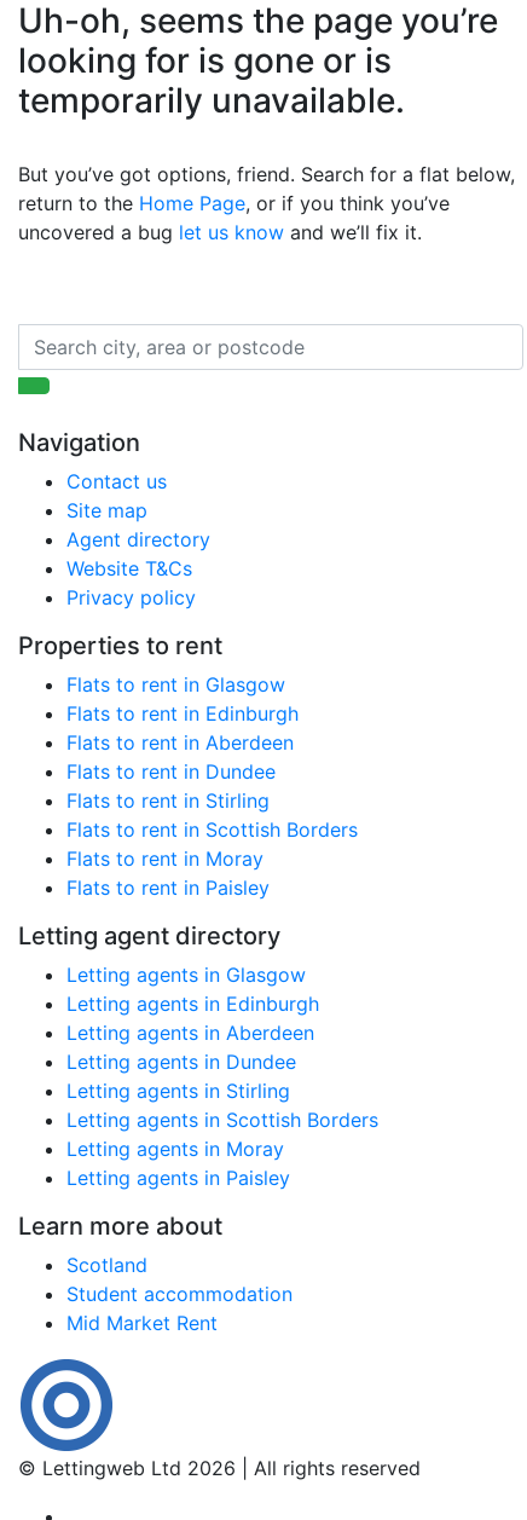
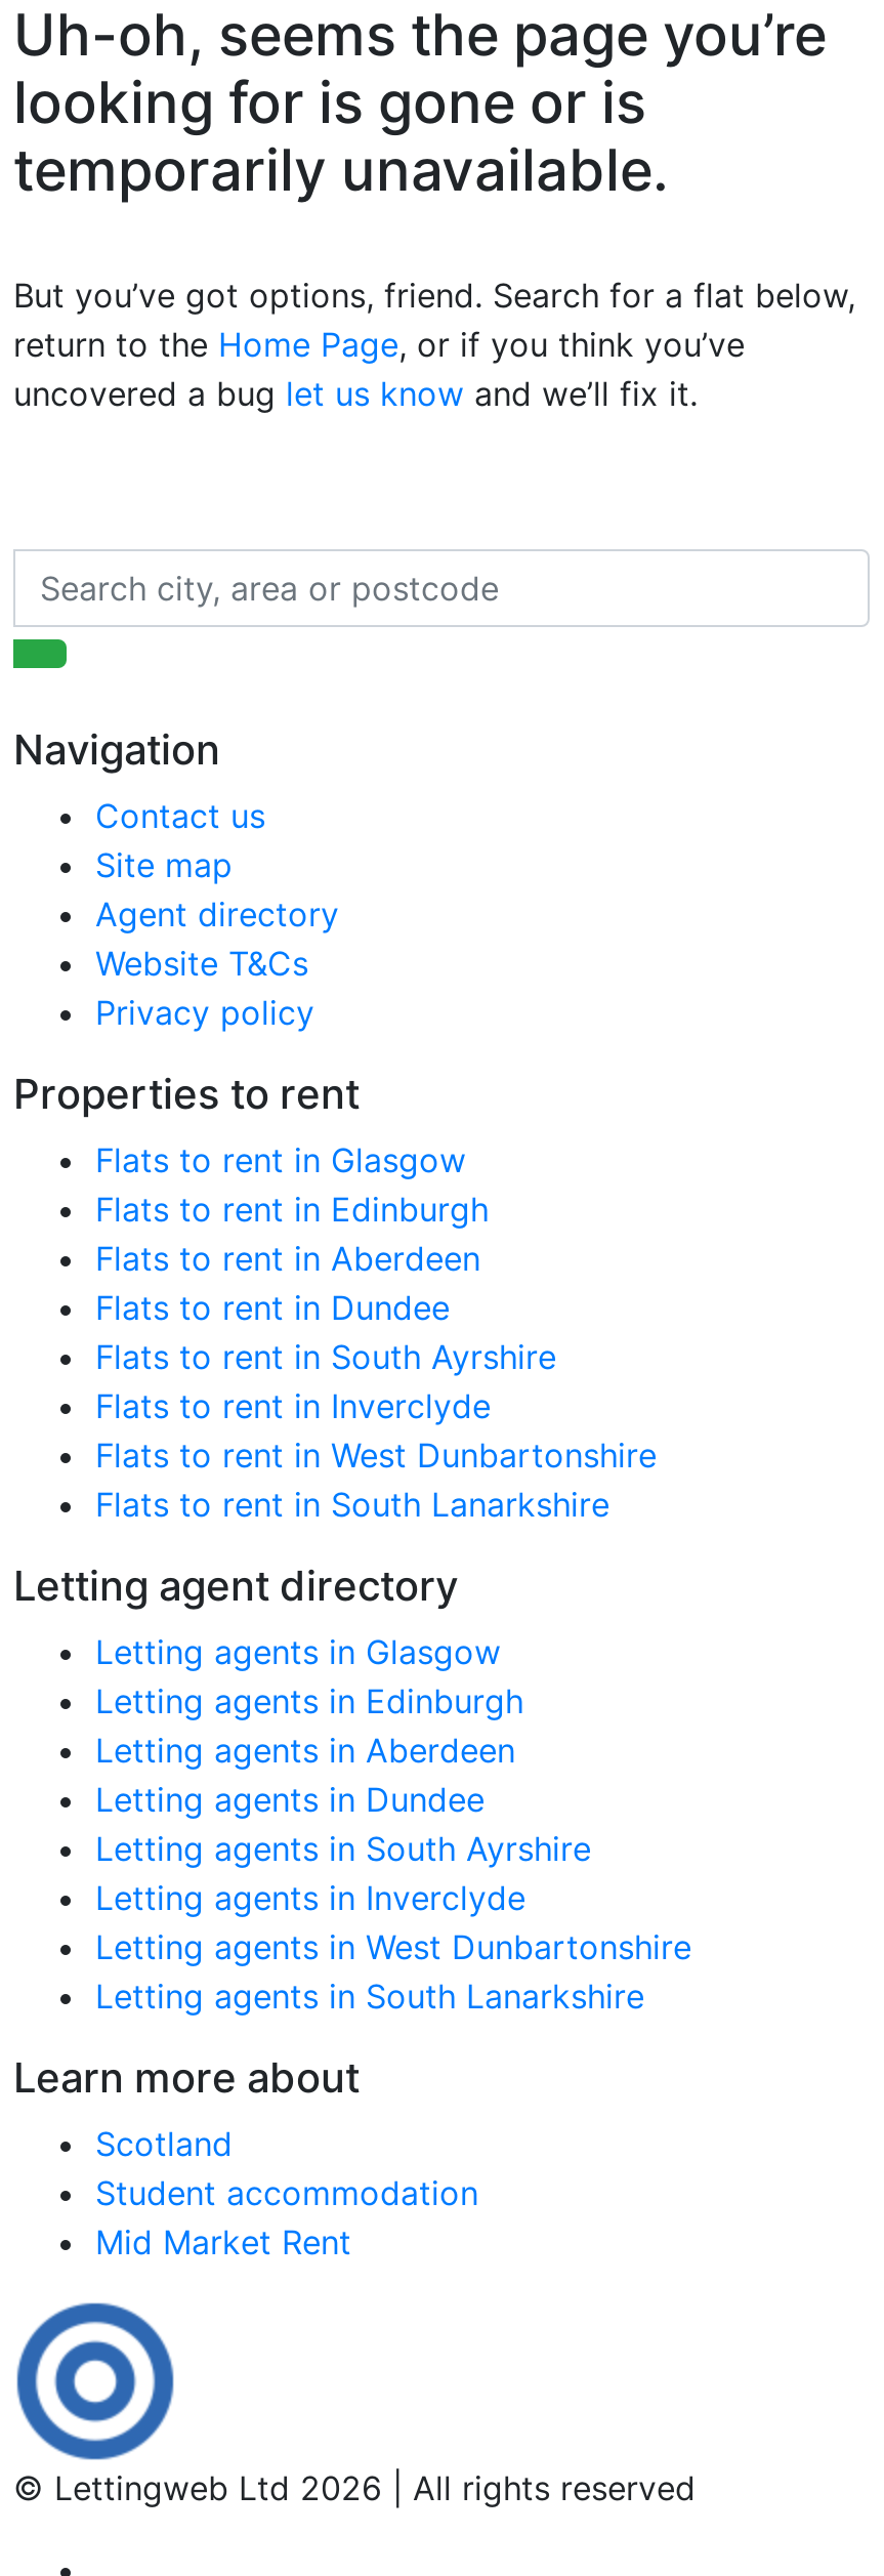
[66,788,358,900] Flats to rent in Stirling | Flats to rent in Scottish Borders | Flats to rent in Moray | Flats to rent in Paisley -> [95,1336,657,1525] Flats to rent in South Ayrshire | Flats to rent in Inverclyde | Flats to rent in West Dunbartonshire | Flats to rent in South Lanarkshire
[66,1079,378,1190] Letting agents in Stirling | Letting agents in Scottish Borders | Letting agents in Moray | Letting agents in Paisley -> [95,1828,691,2017] Letting agents in South Ayrshire | Letting agents in Inverclyde | Letting agents in West Dunbartonshire | Letting agents in South Lanarkshire

